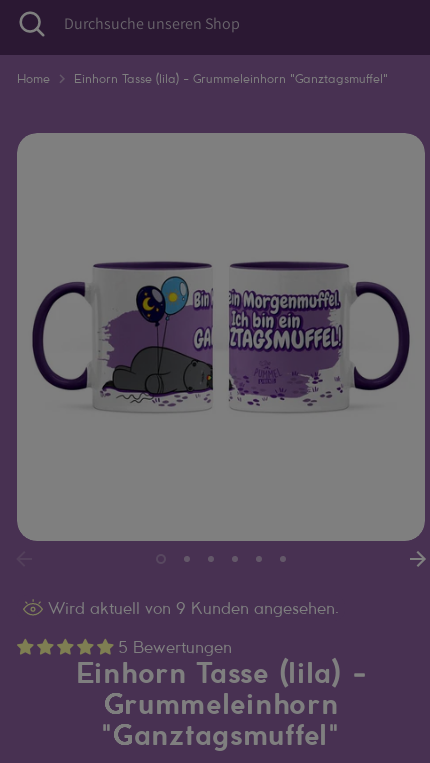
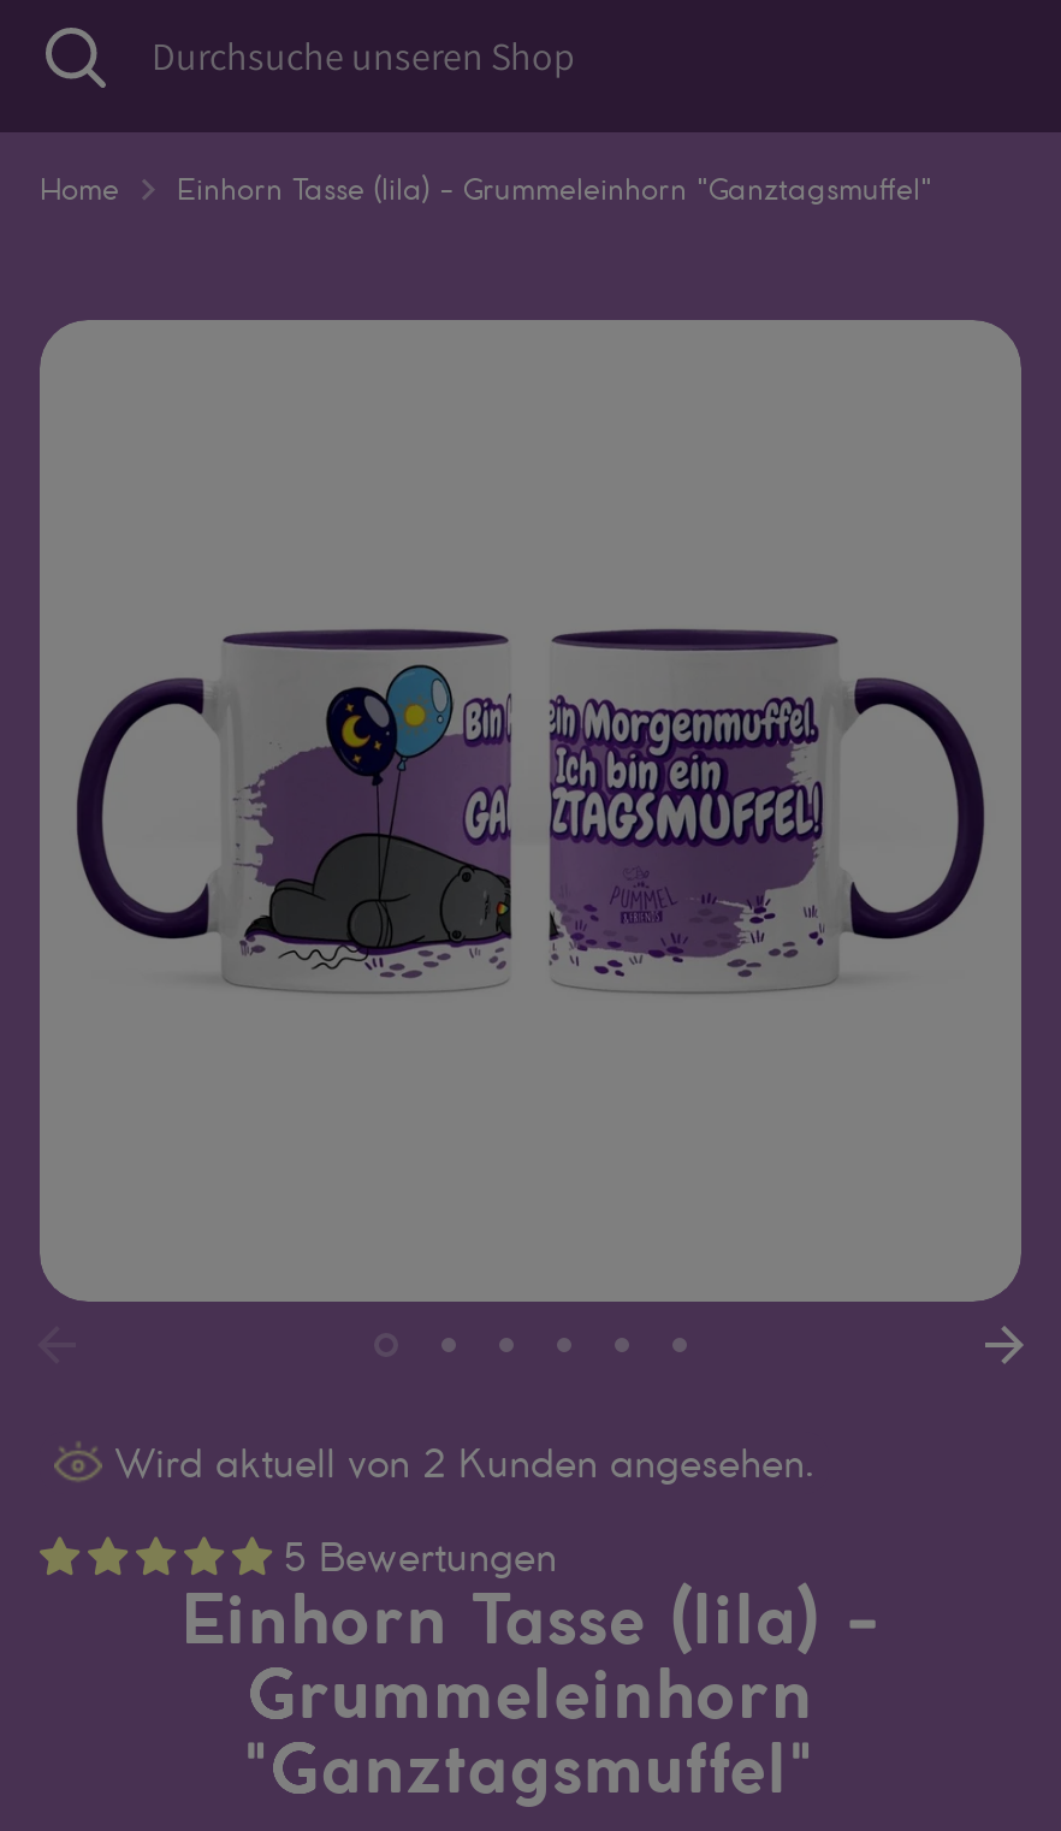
[48,597,339,619] Wird aktuell von 9 Kunden angesehen. -> [114,1436,814,1489] Wird aktuell von 2 Kunden angesehen.

